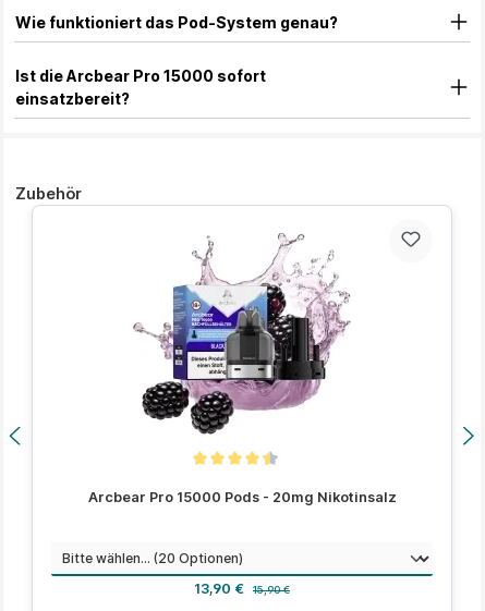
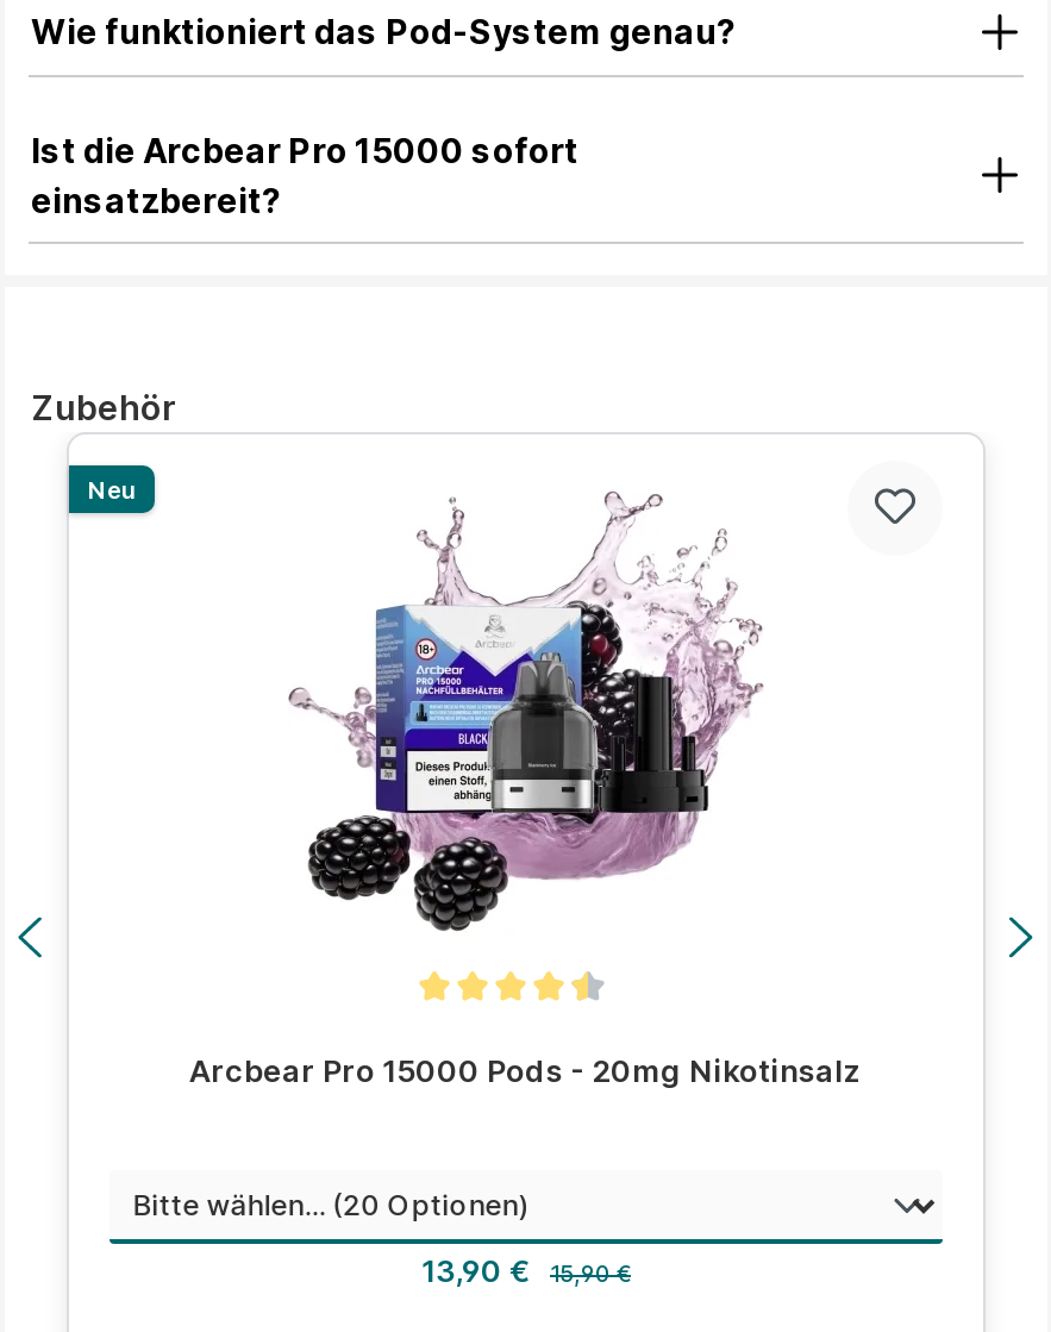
none -> [88,476,136,504] Neu

